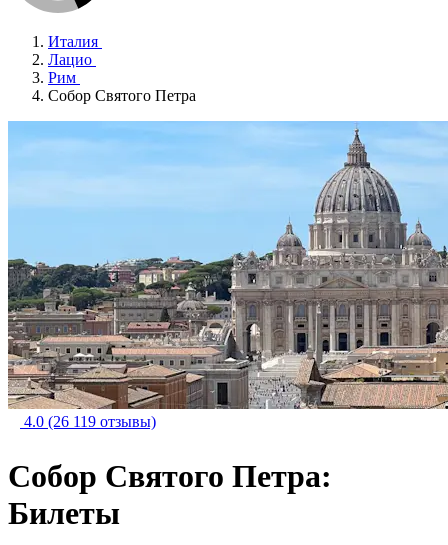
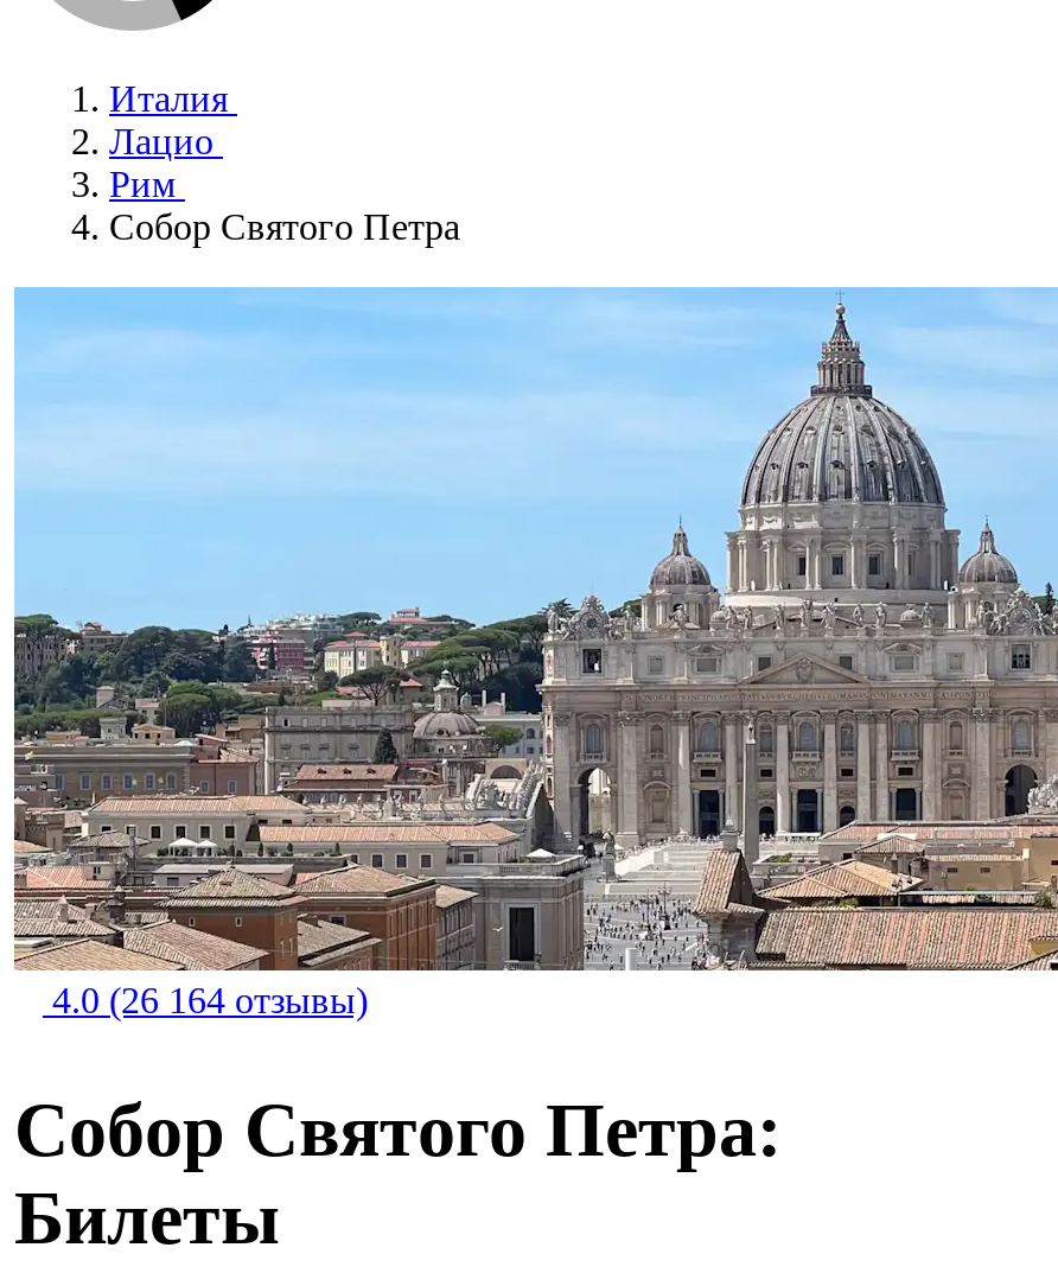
[24,413,156,430] 4.0 (26 119 отзывы) -> [52,980,368,1020] 4.0 (26 164 отзывы)

